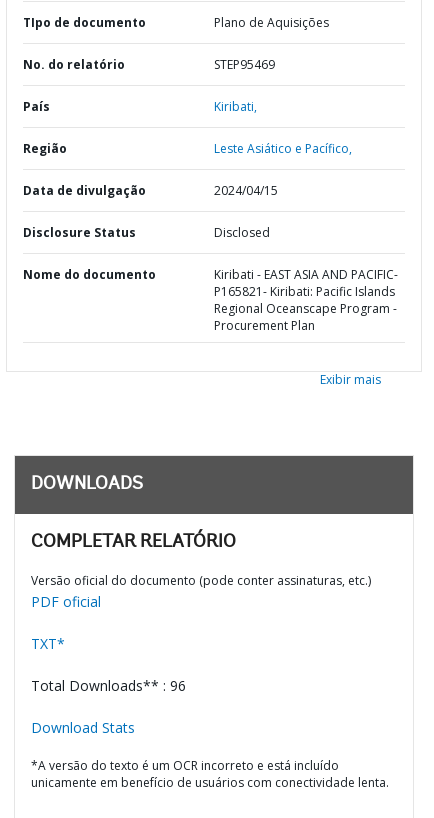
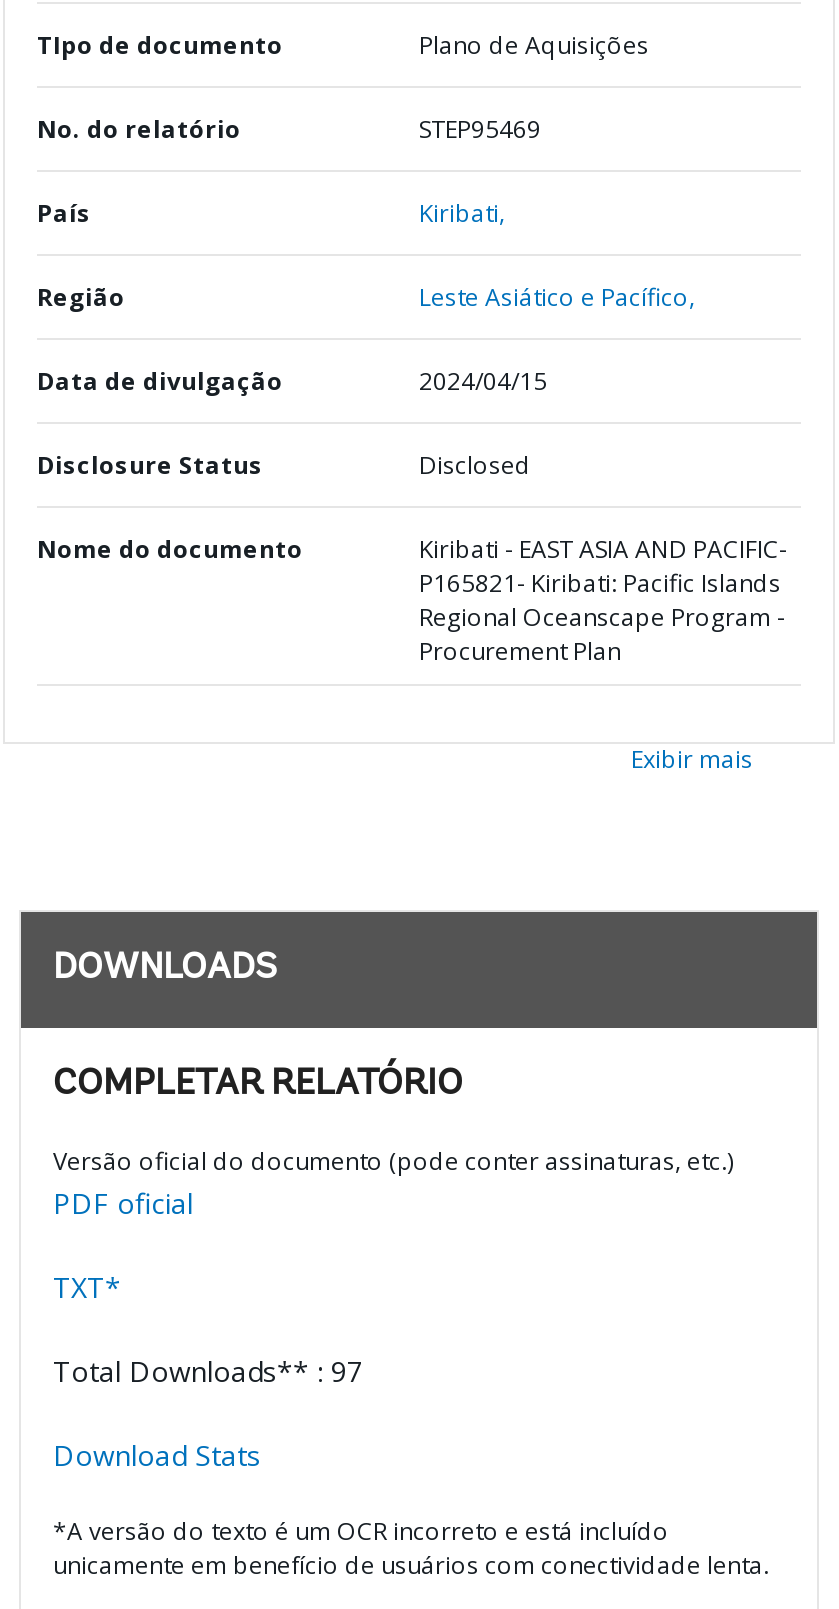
[31,676,186,695] Total Downloads** : 96 -> [53,1352,363,1390] Total Downloads** : 97

